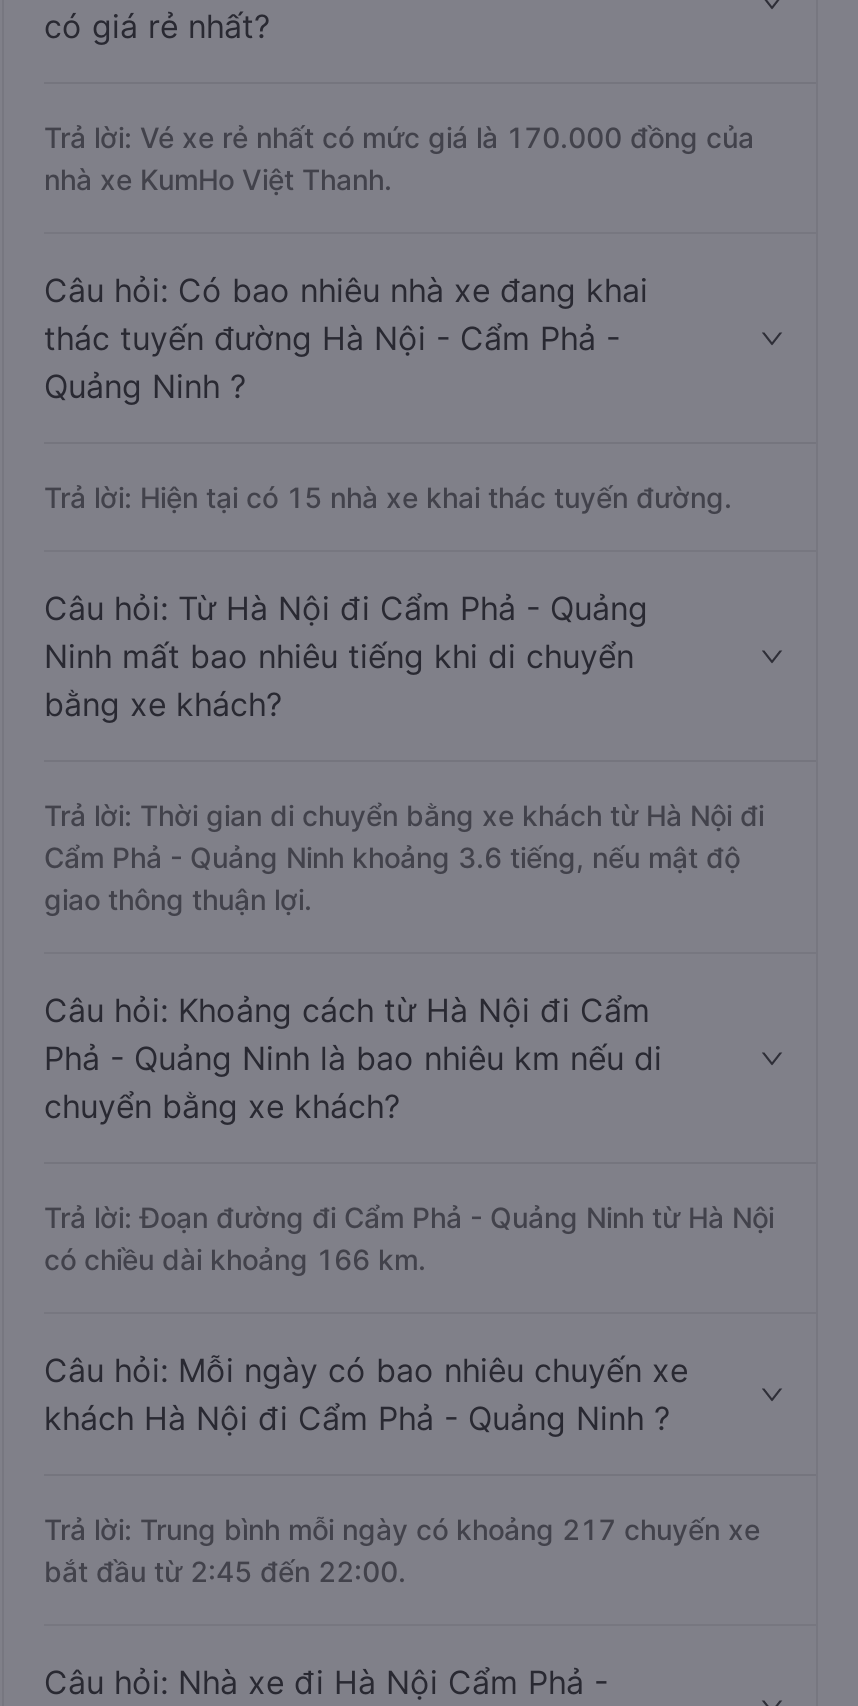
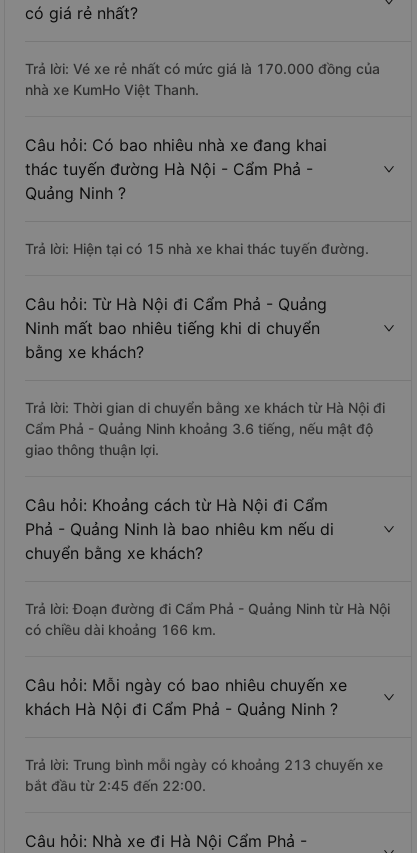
[44,1512,760,1546] Trả lời: Trung bình mỗi ngày có khoảng 217 chuyến xe -> [25,756,383,773] Trả lời: Trung bình mỗi ngày có khoảng 213 chuyến xe

